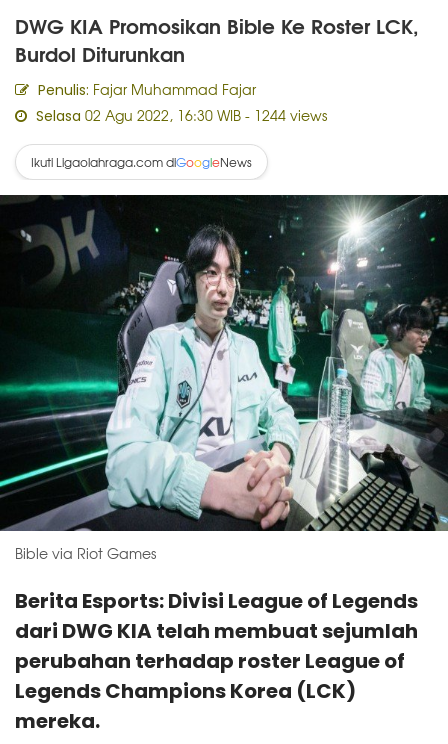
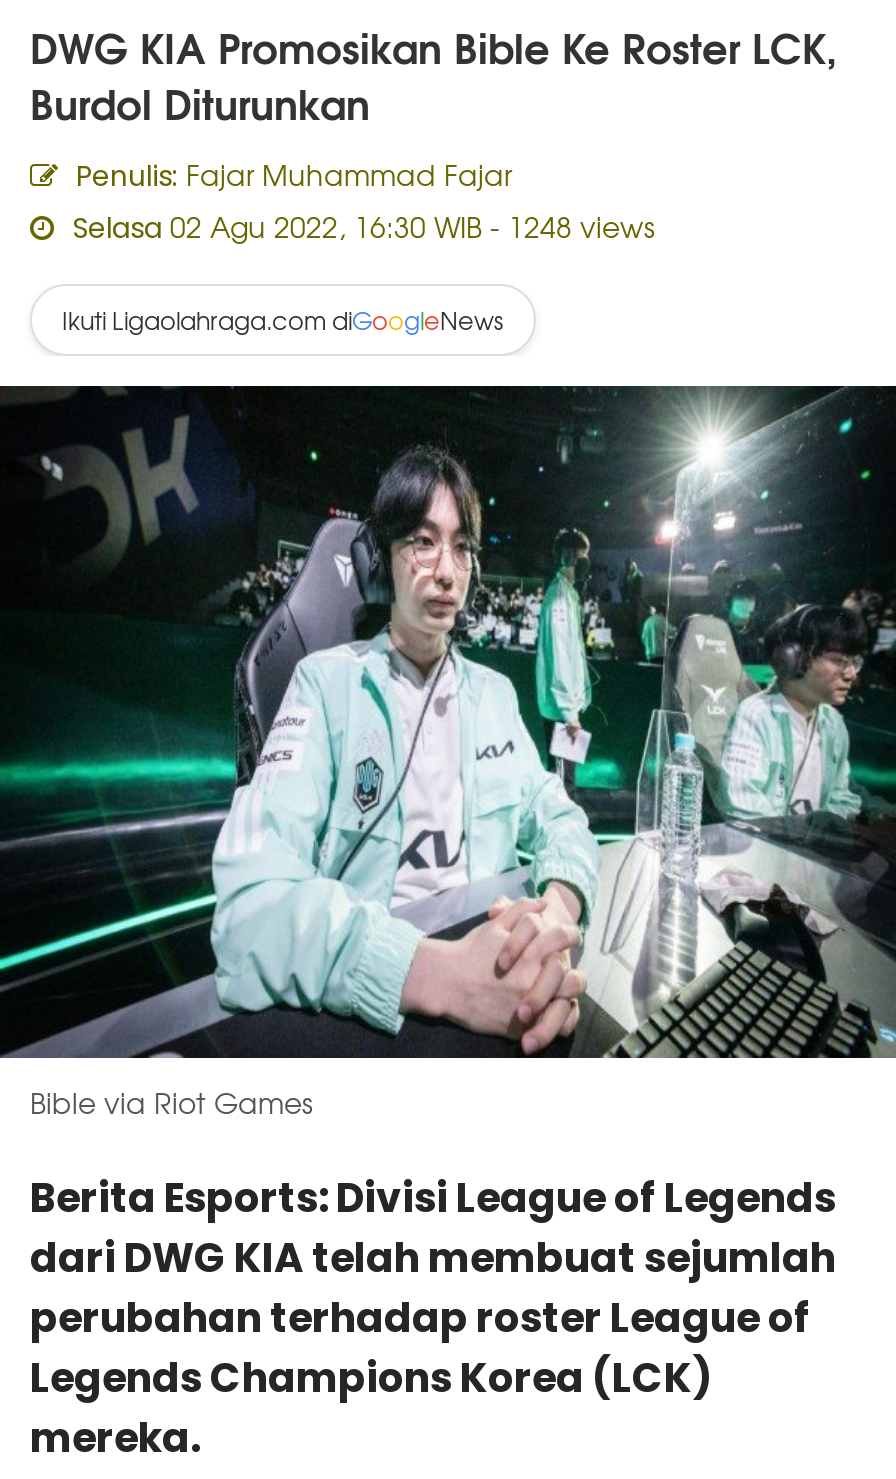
[32,105,327,125] Selasa 02 Agu 2022, 16:30 WIB - 1244 views -> [64,206,654,246] Selasa 02 Agu 2022, 16:30 WIB - 1248 views

